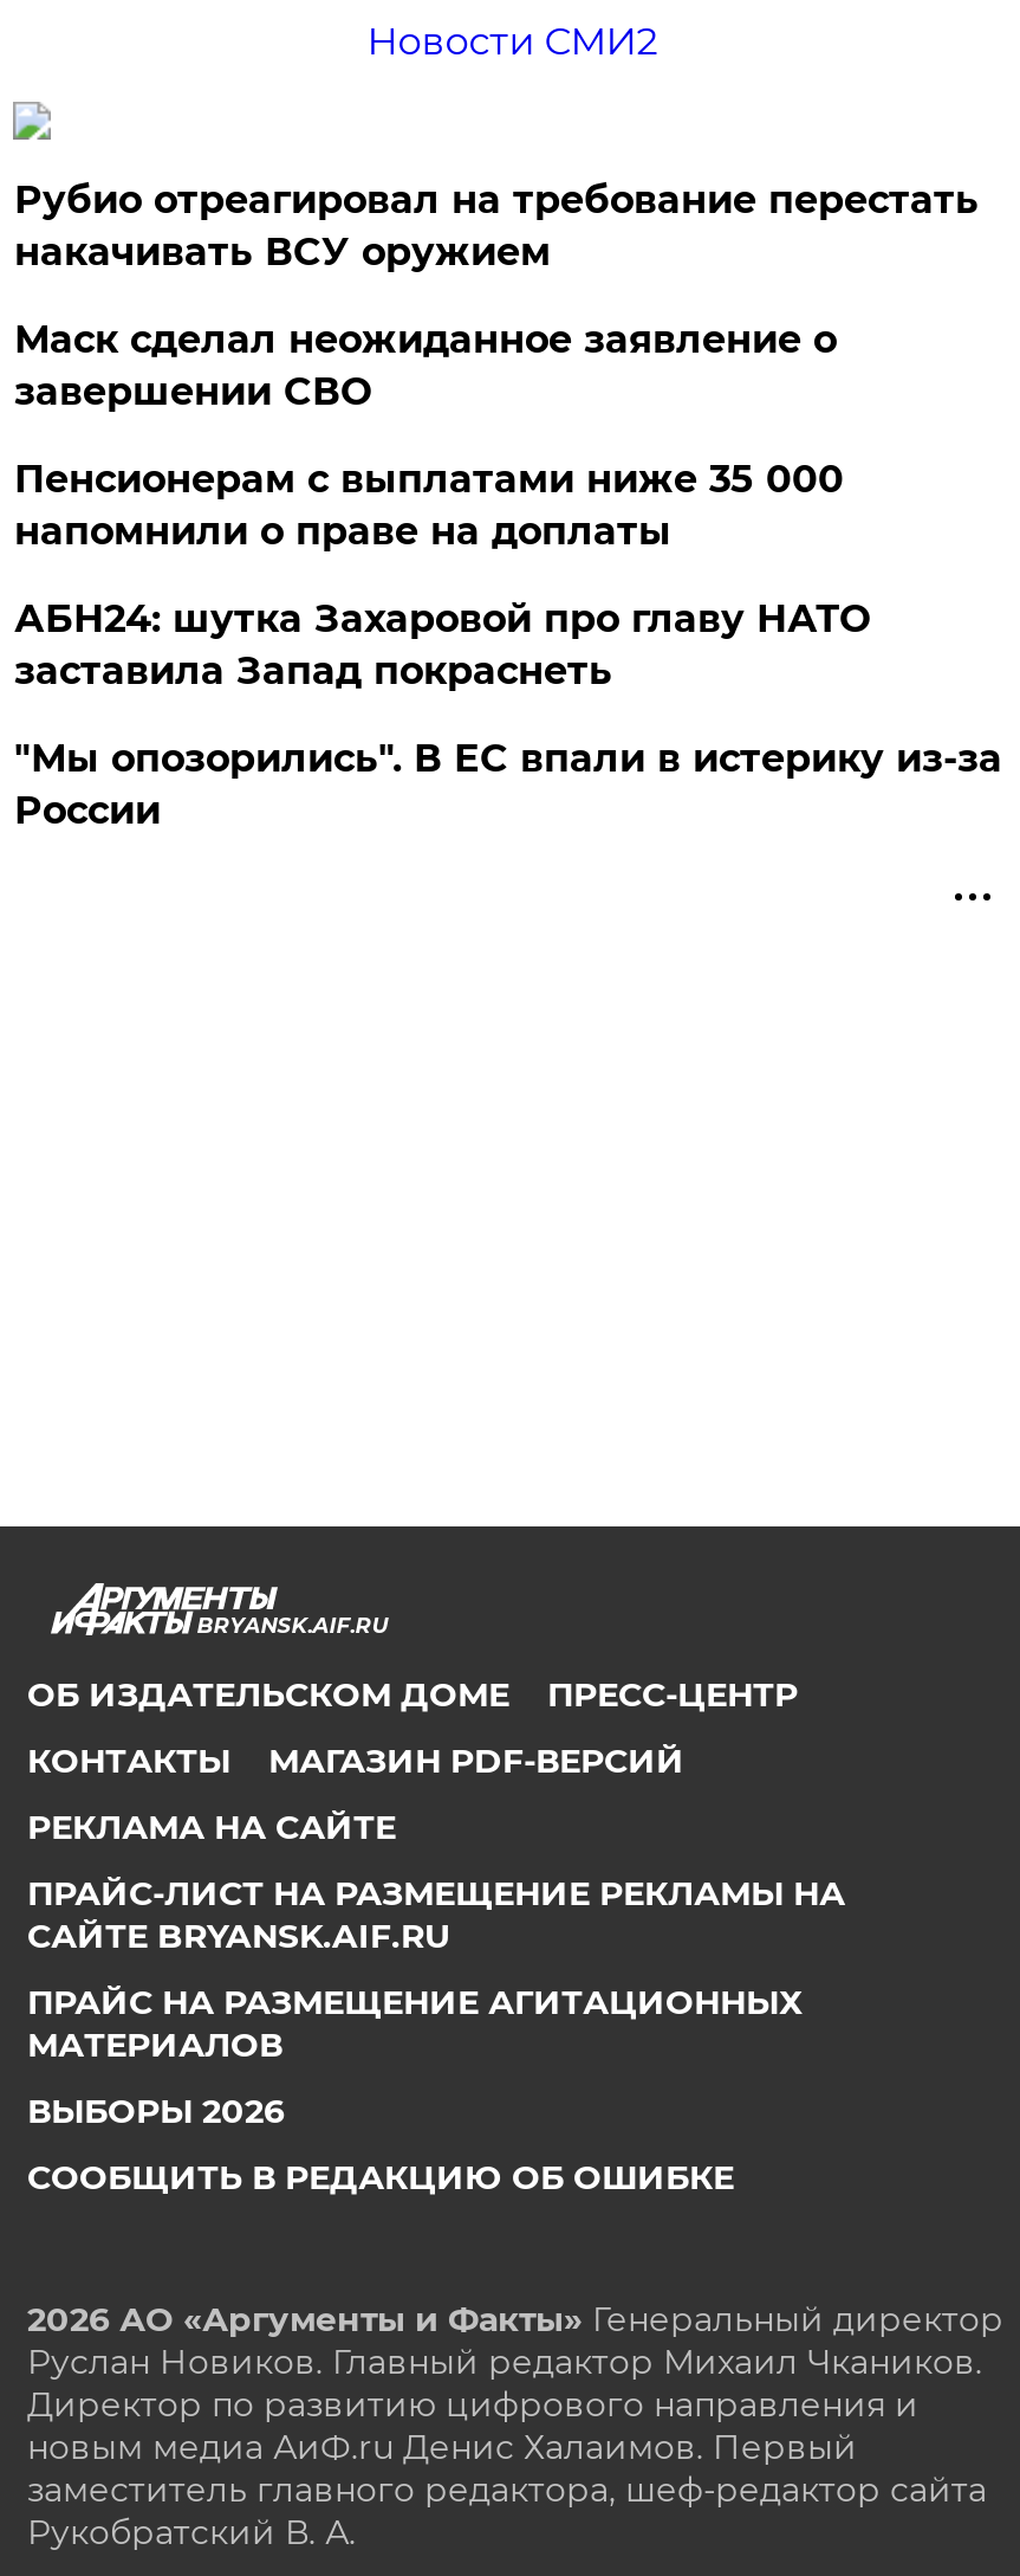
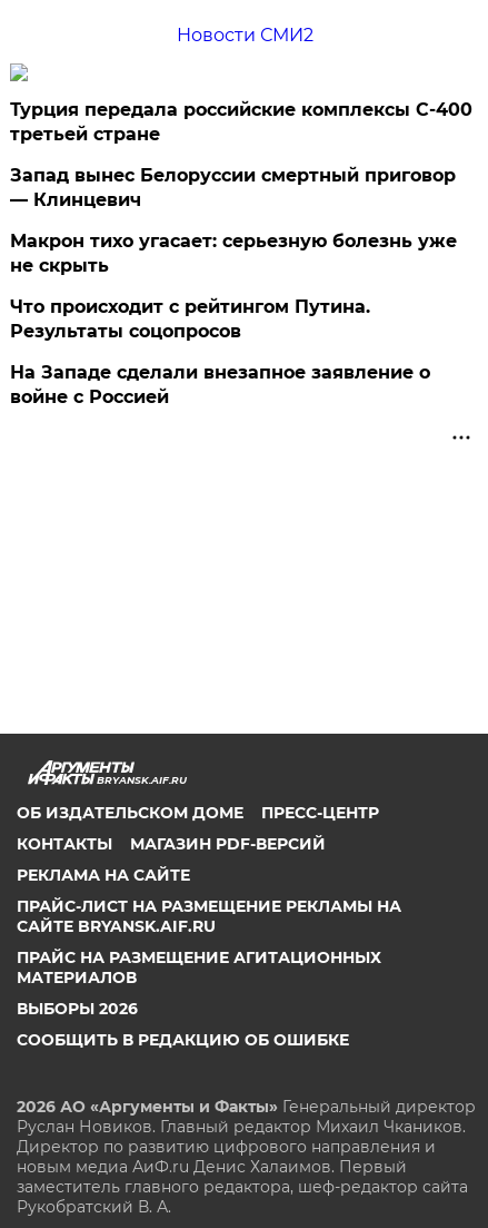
[14,178,978,275] Рубио отреагировал на требование перестать | накачивать ВСУ оружием -> [10,99,473,145] Турция передала российские комплексы С-400 | третьей стране
[14,318,837,415] Маск сделал неожиданное заявление о | завершении СВО -> [10,165,456,211] Запад вынес Белоруссии смертный приговор | — Клинцевич
[14,457,844,554] Пенсионерам с выплатами ниже 35 000 | напомнили о праве на доплаты -> [10,231,457,276] Макрон тихо угасает: серьезную болезнь уже | не скрыть
[14,597,870,694] АБН24: шутка Захаровой про главу НАТО | заставила Запад покраснеть -> [10,296,371,342] Что происходит с рейтингом Путина. | Результаты соцопросов
[14,736,1002,834] "Мы опозорились". В ЕС впали в истерику из-за | России -> [10,362,431,408] На Западе сделали внезапное заявление о | войне с Россией

